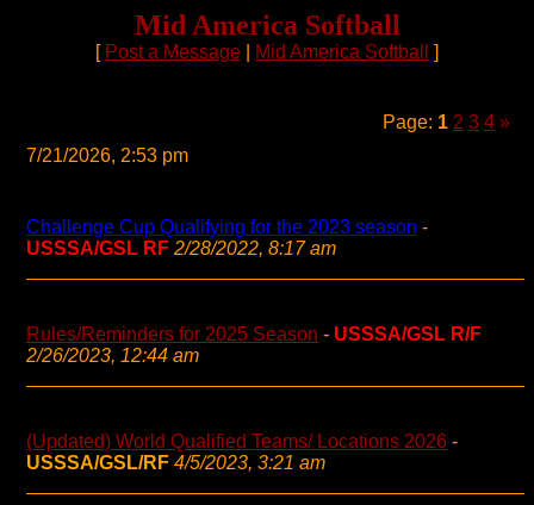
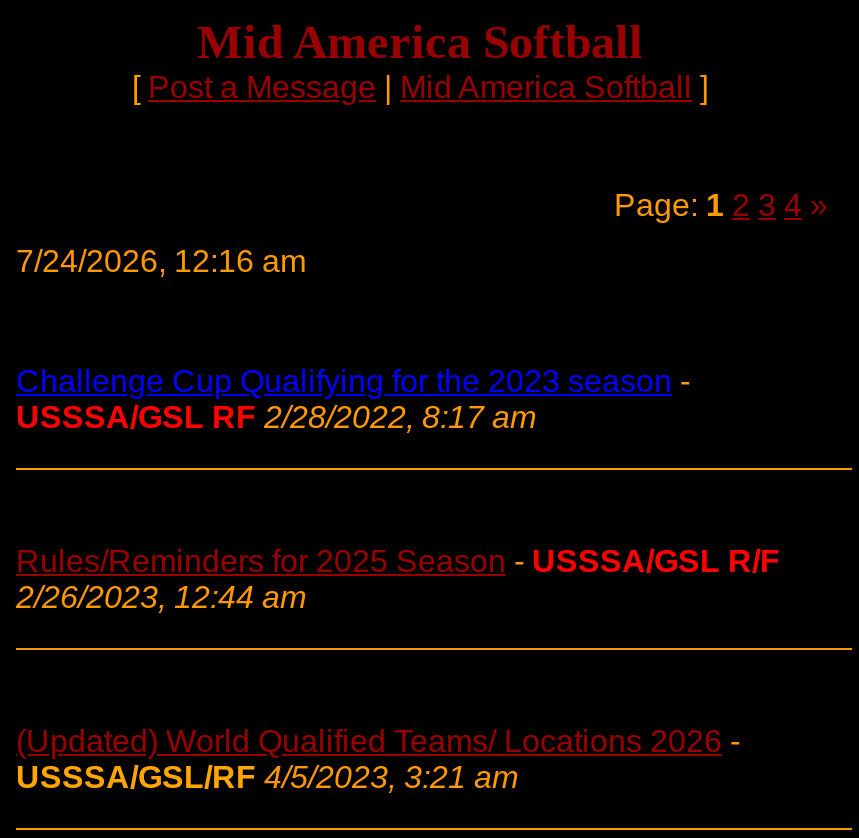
[26,145,198,166] 7/21/2026, 2:53 pm -> [16,244,322,278] 7/24/2026, 12:16 am

